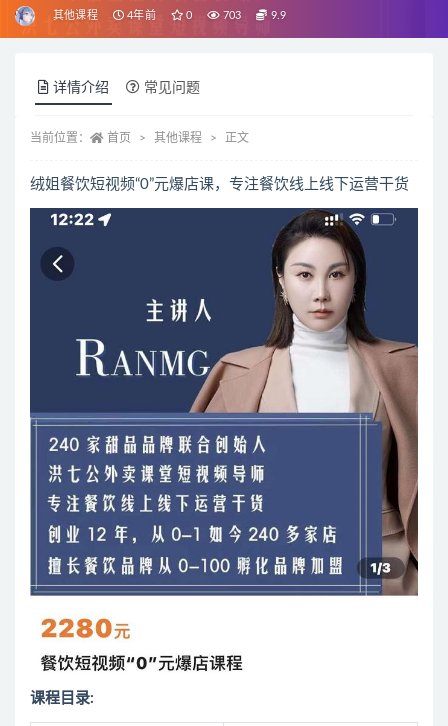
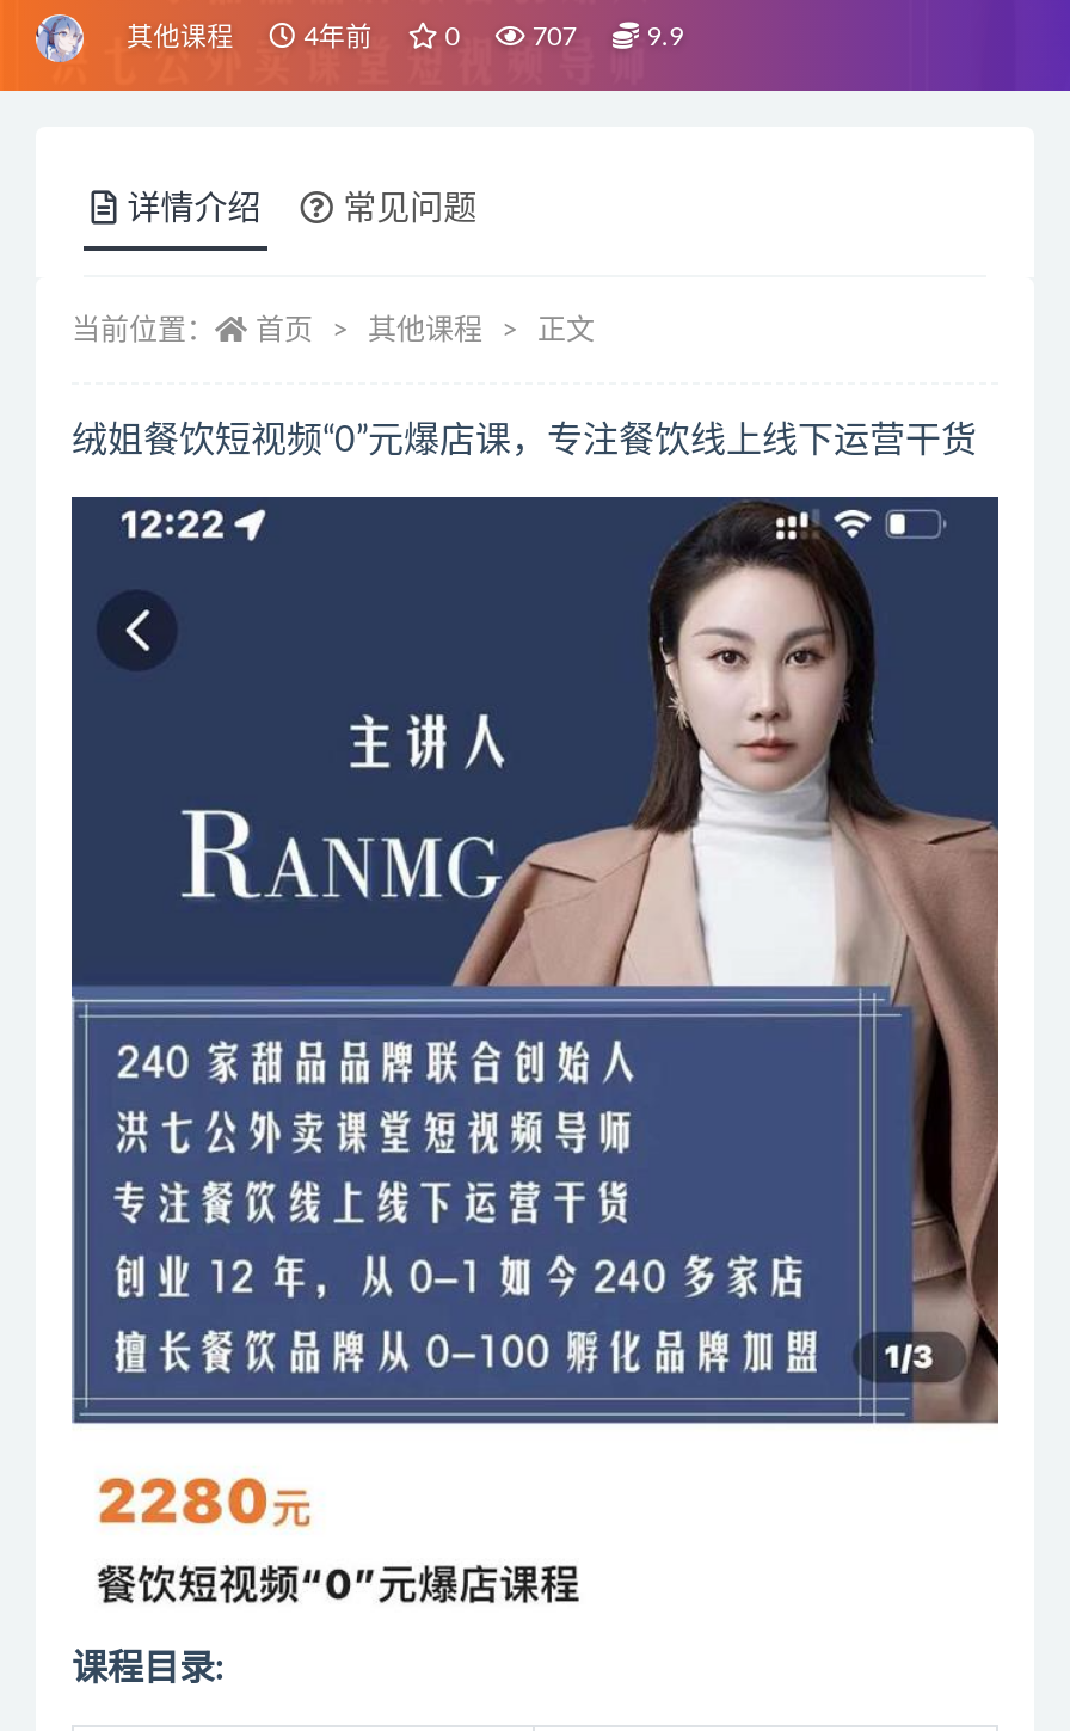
[220,10,241,21] 703 -> [524,24,577,50] 707

